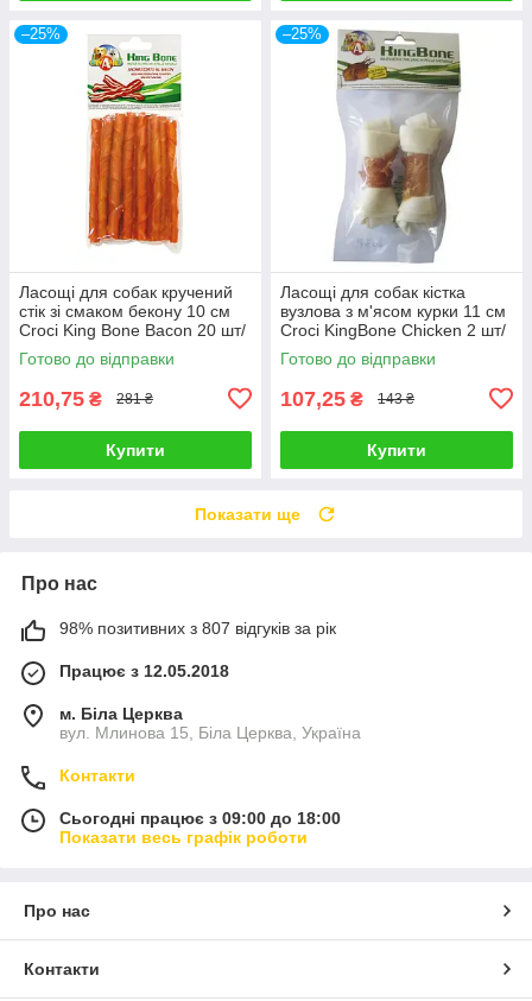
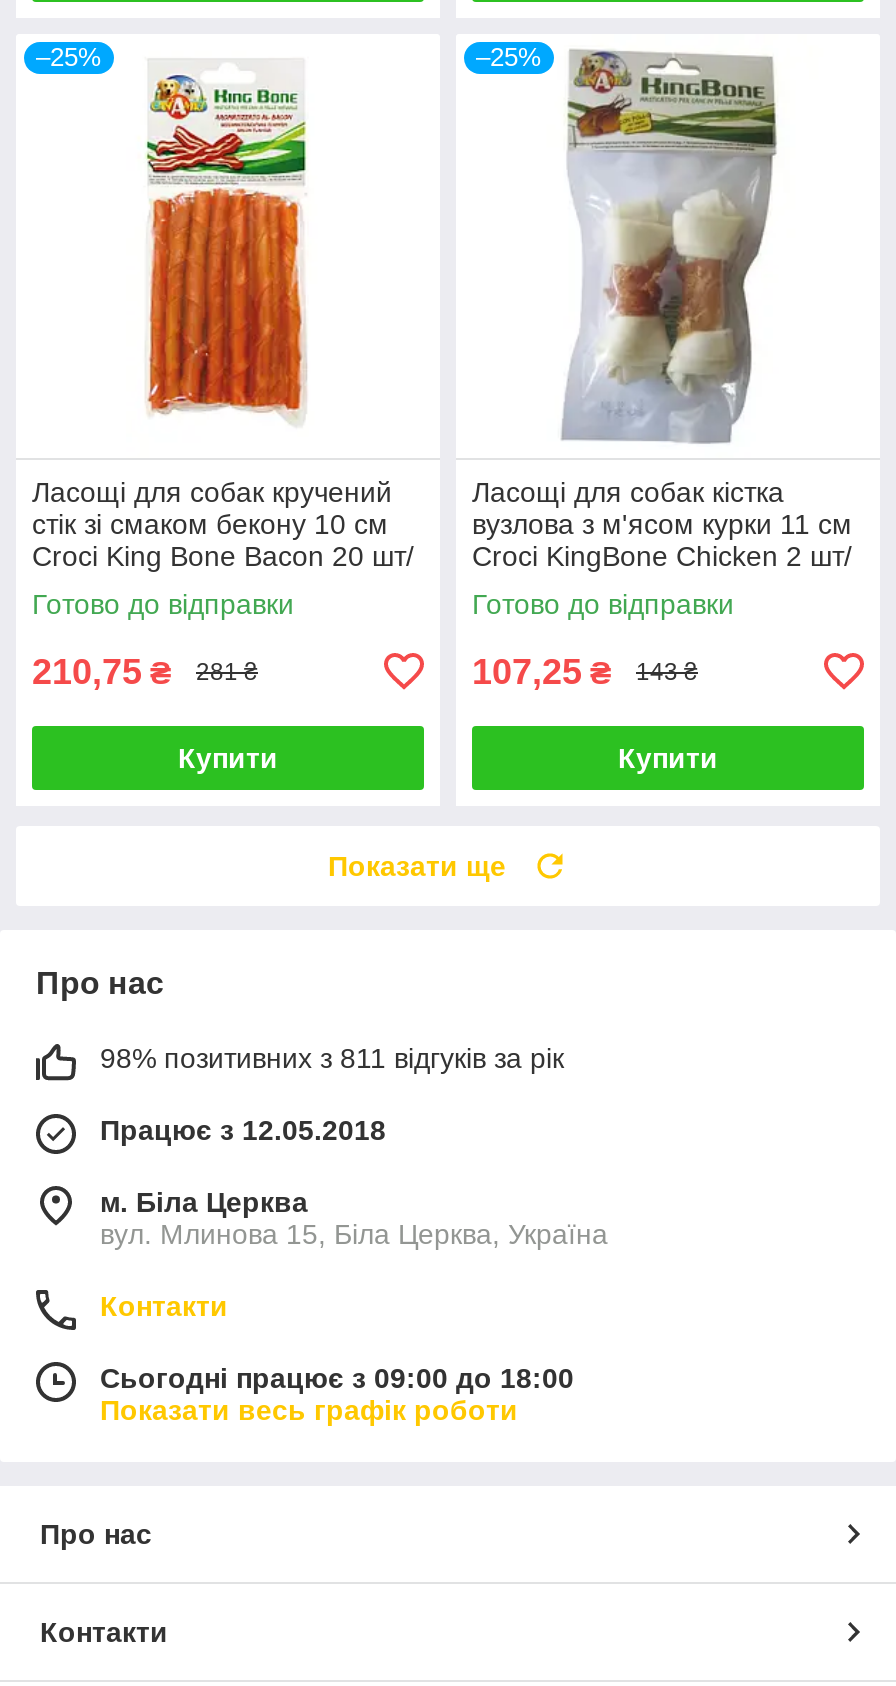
[59,618,336,637] 98% позитивних з 807 відгуків за рік -> [100,1042,564,1074] 98% позитивних з 811 відгуків за рік

